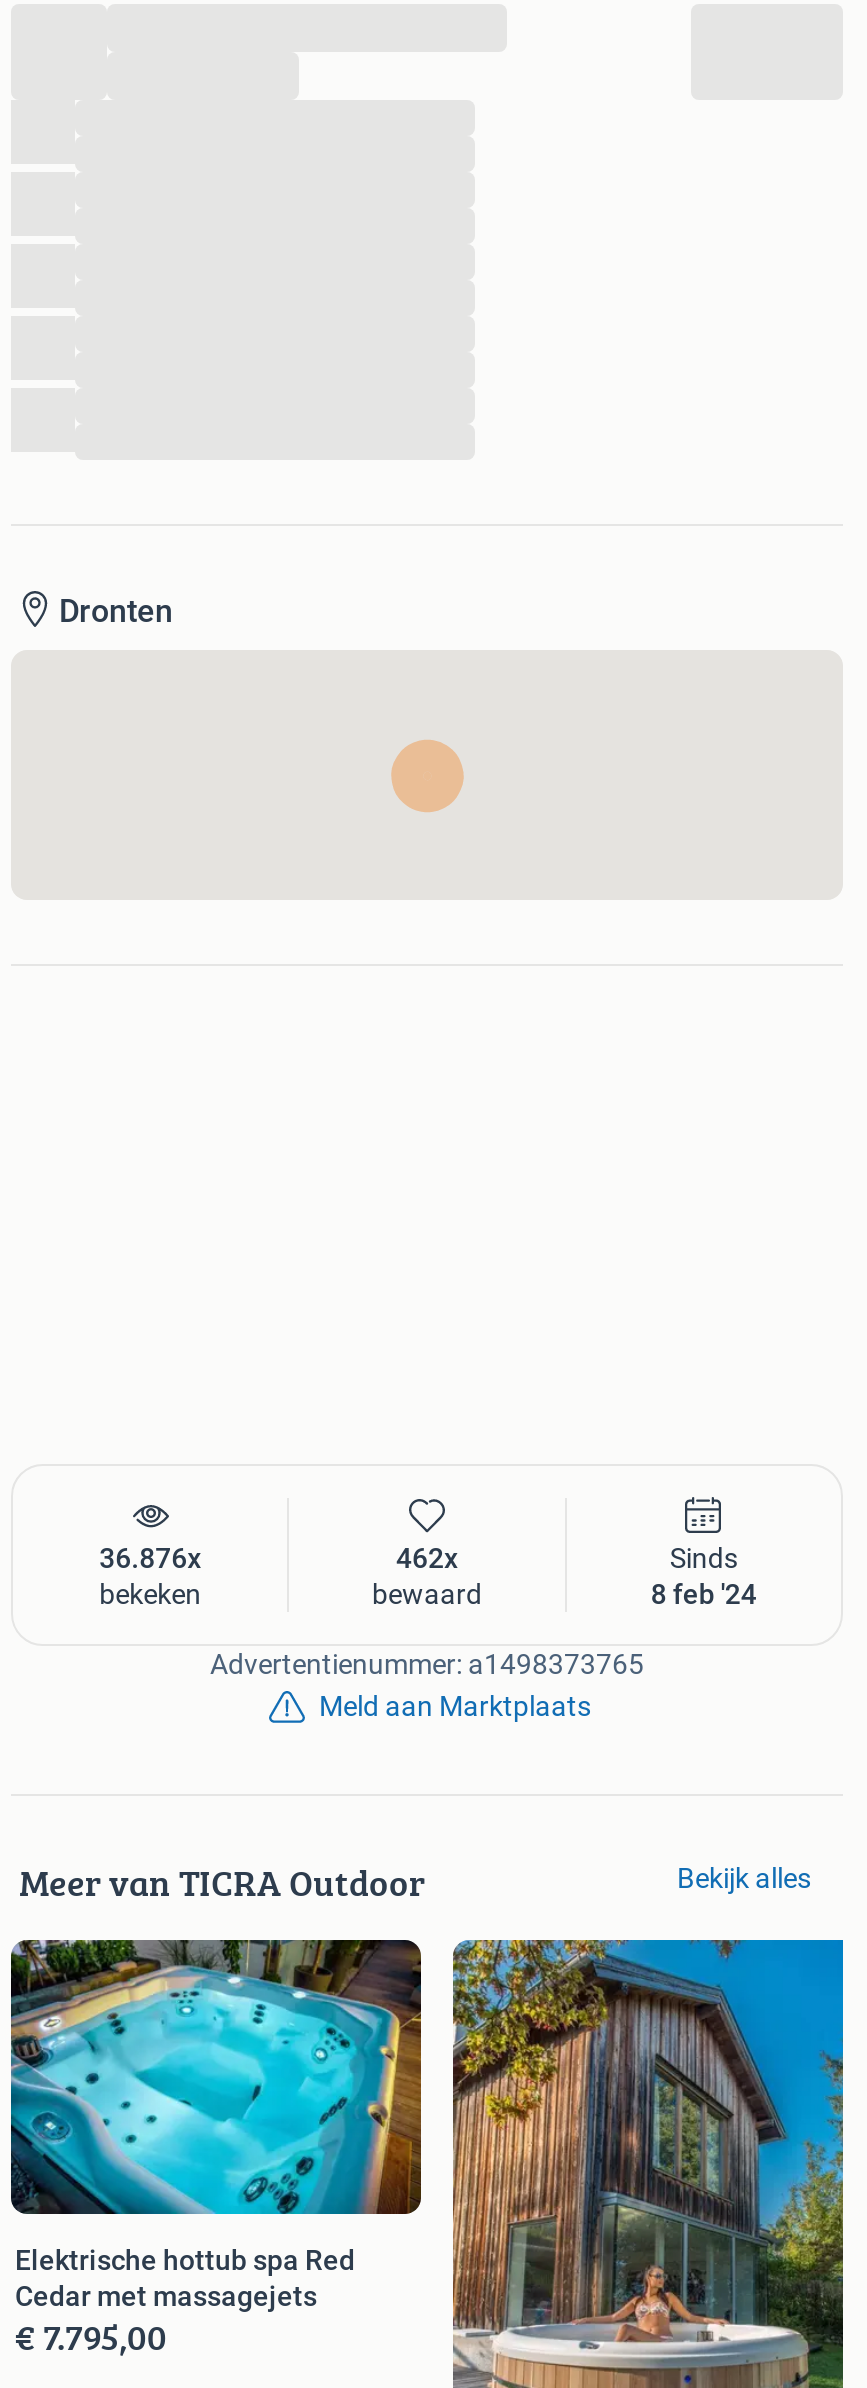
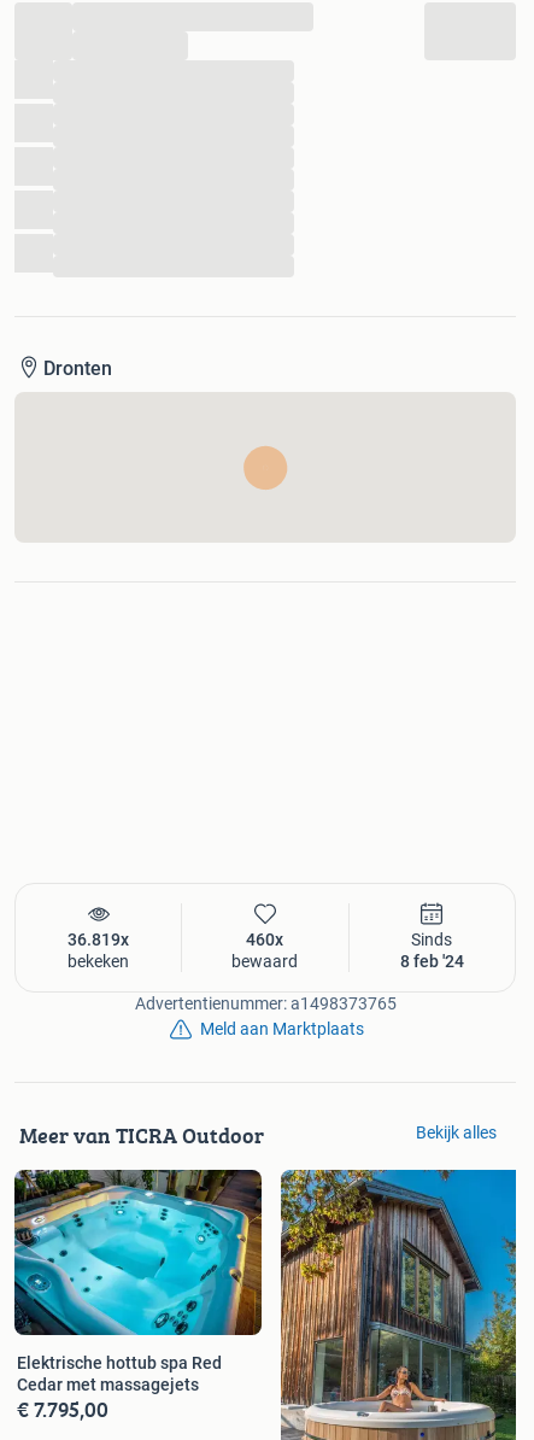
[99,1543,201,1575] 36.876x -> [68,930,129,950] 36.819x
[396,1543,458,1575] 462x -> [247,930,284,950] 460x

